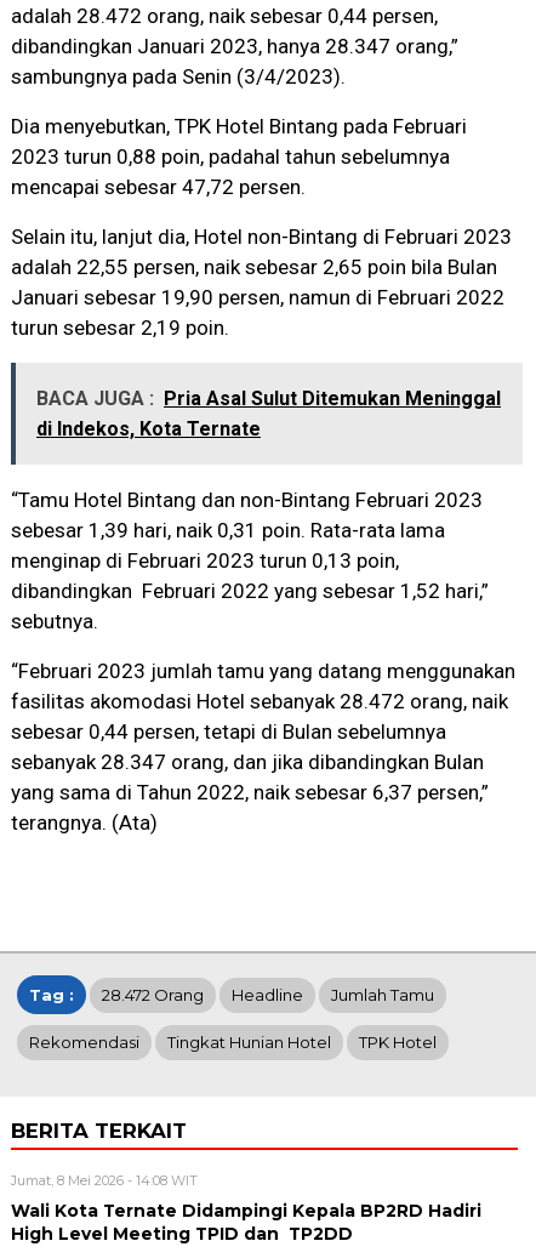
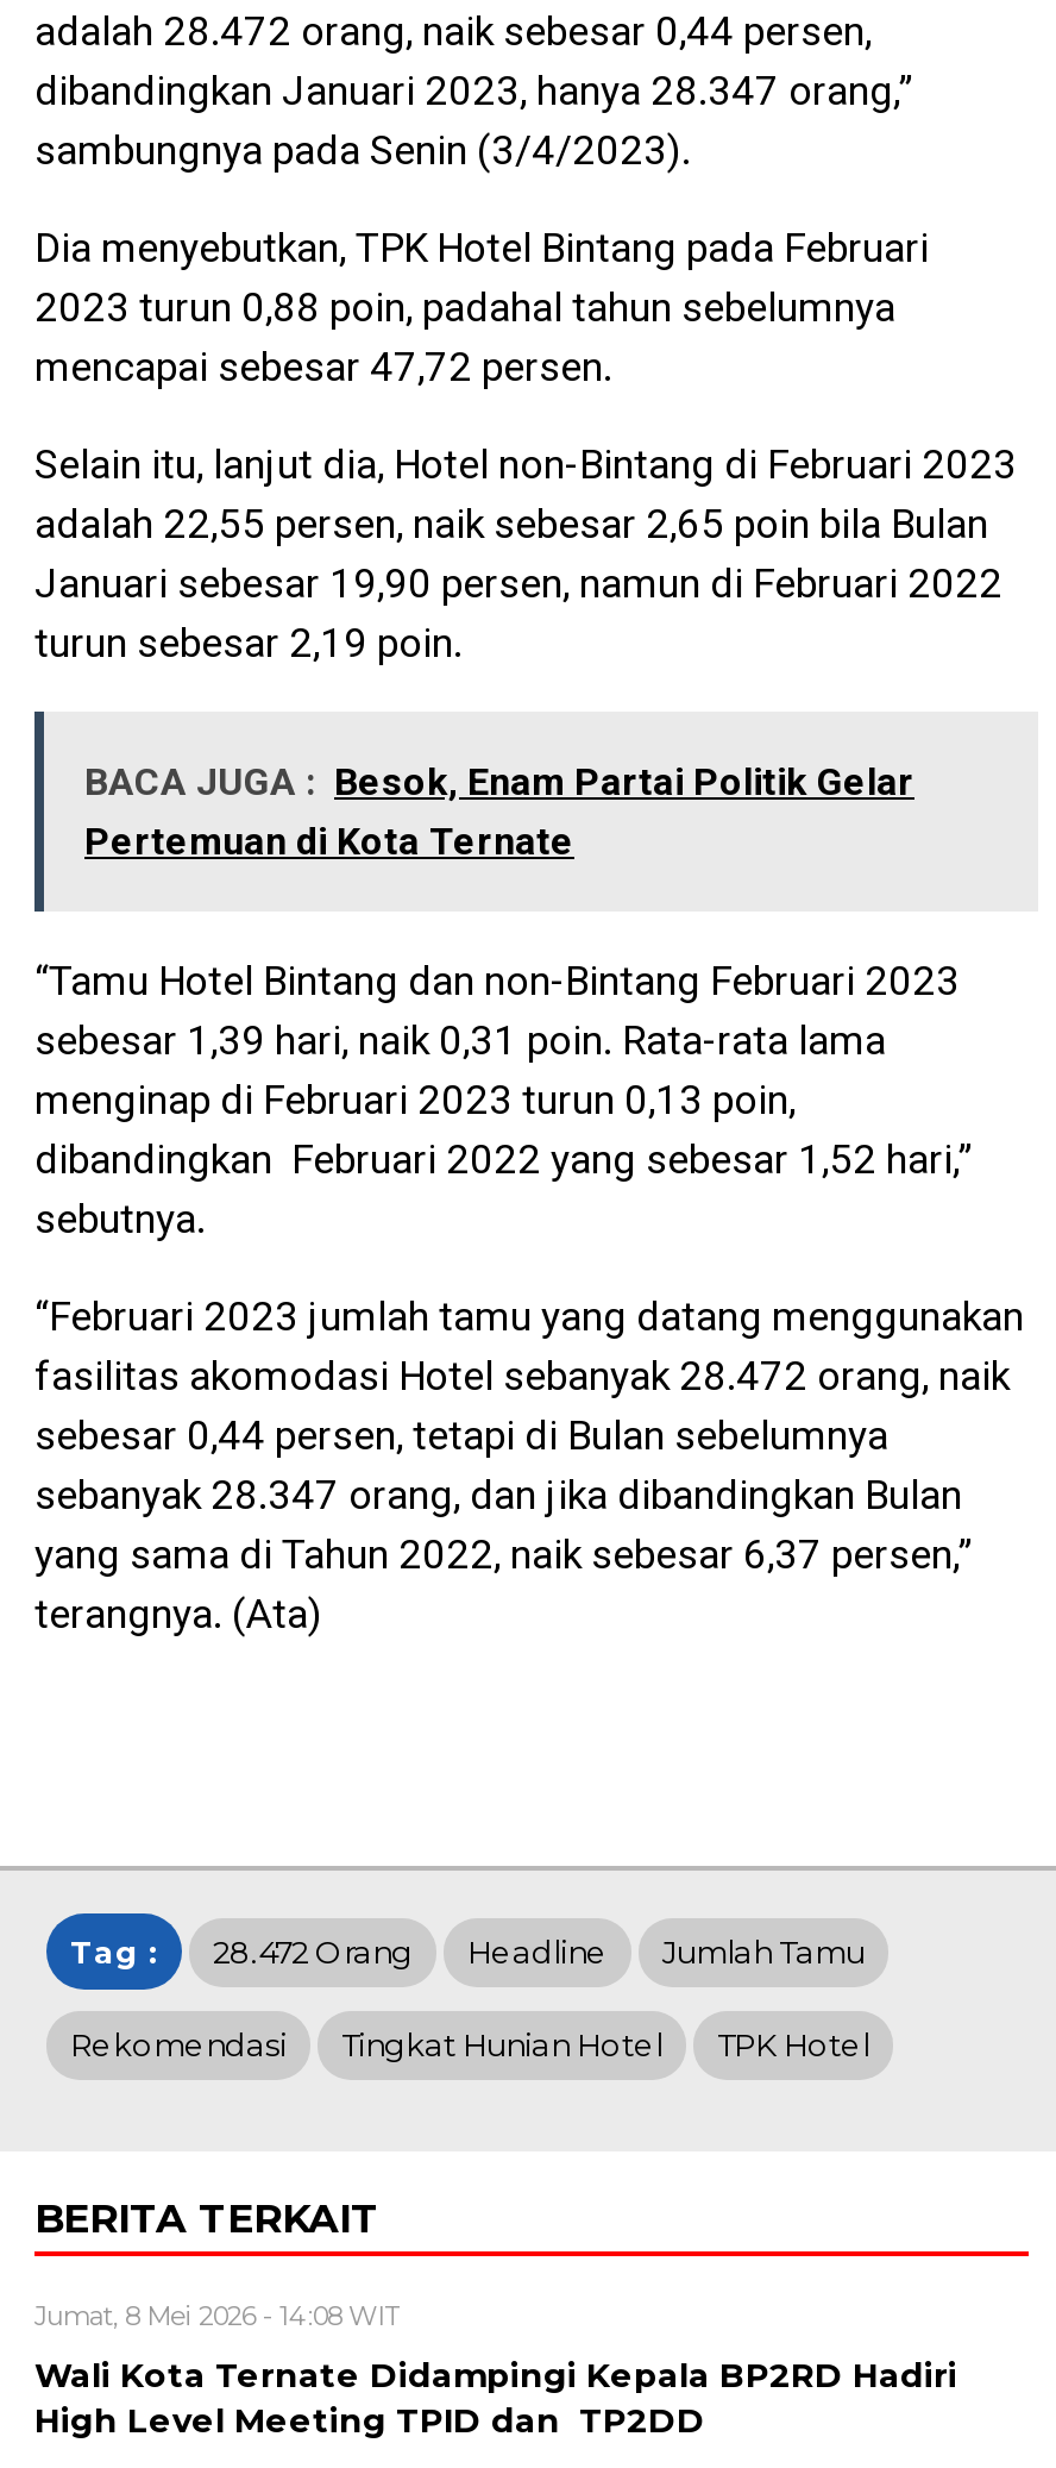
[36,387,501,411] BACA JUGA : Pria Asal Sulut Ditemukan Meninggal -> [84,760,914,805] BACA JUGA : Besok, Enam Partai Politik Gelar
[36,418,261,441] di Indekos, Kota Ternate -> [84,820,574,865] Pertemuan di Kota Ternate

